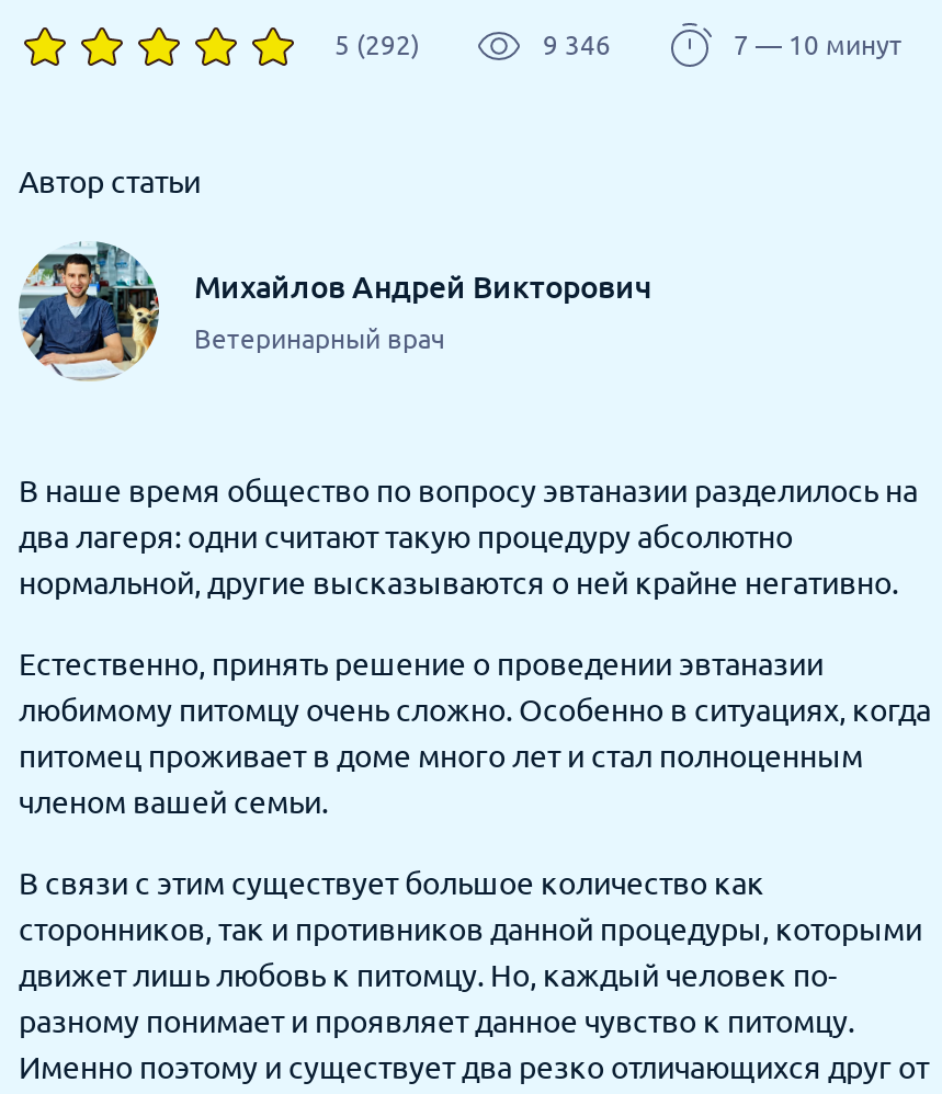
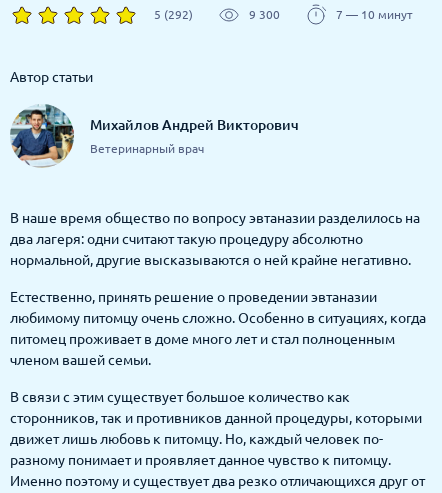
[543,31,611,59] 9 346 -> [249,8,280,21] 9 300

